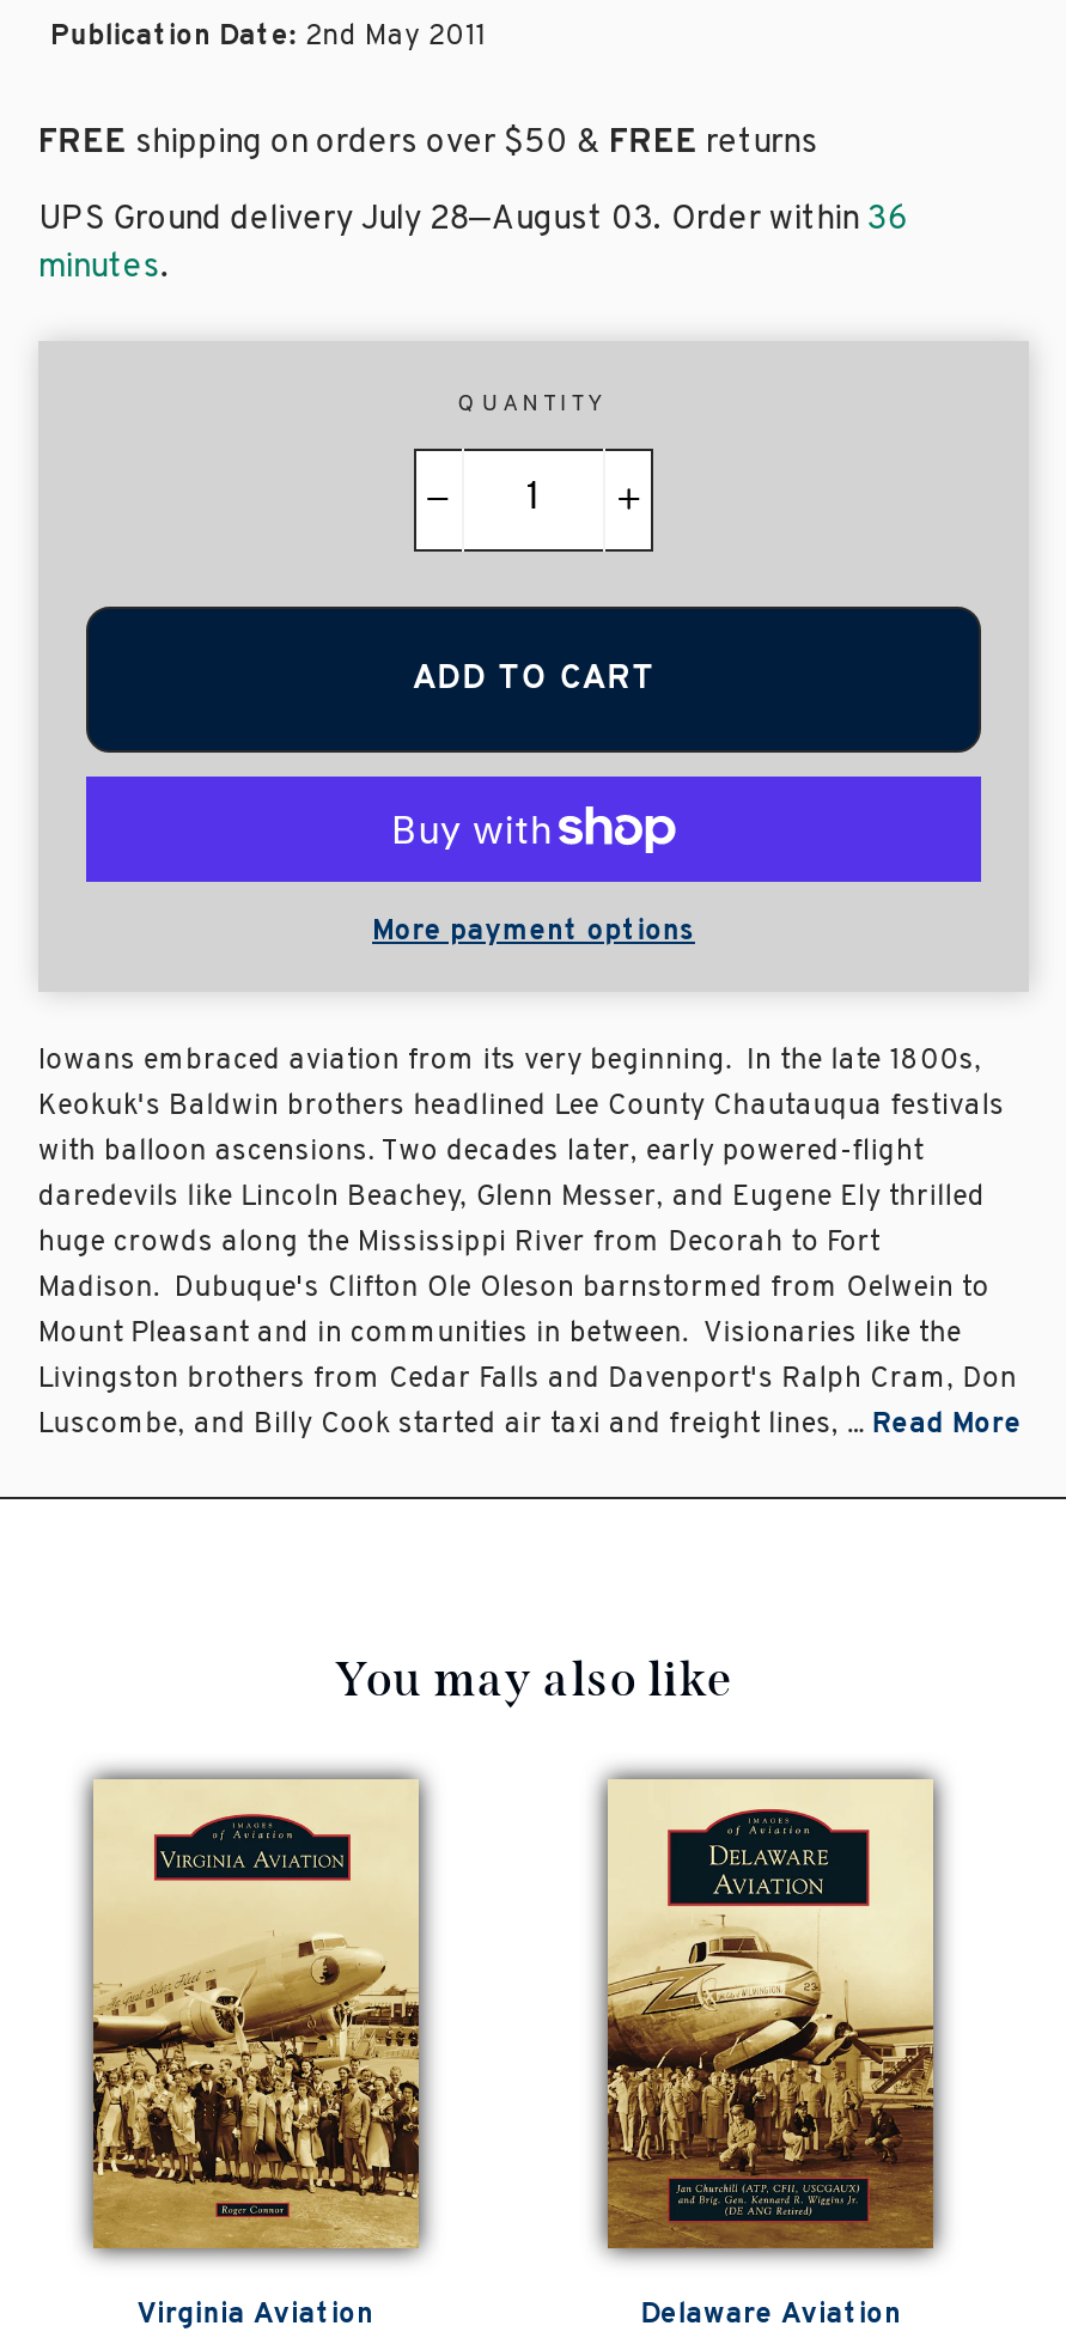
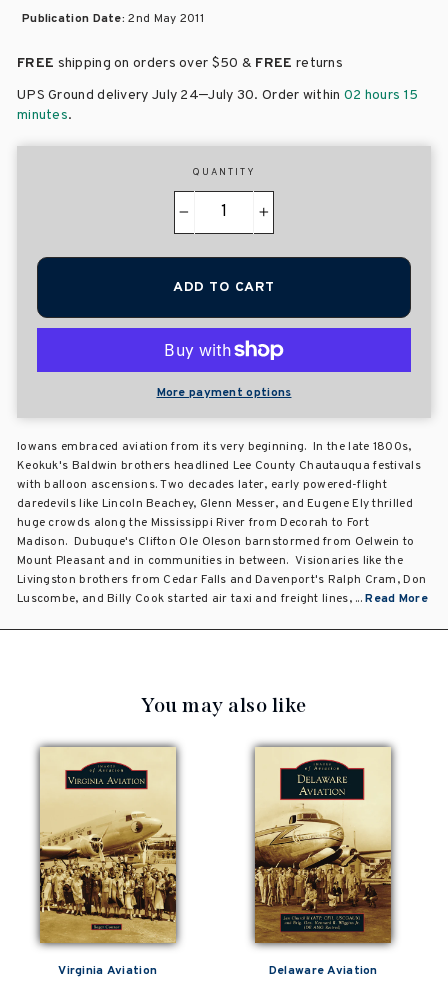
[38,195,907,241] UPS Ground delivery July 28–August 03. Order within 36 -> [17,85,418,104] UPS Ground delivery July 24–July 30. Order within 02 hours 15

